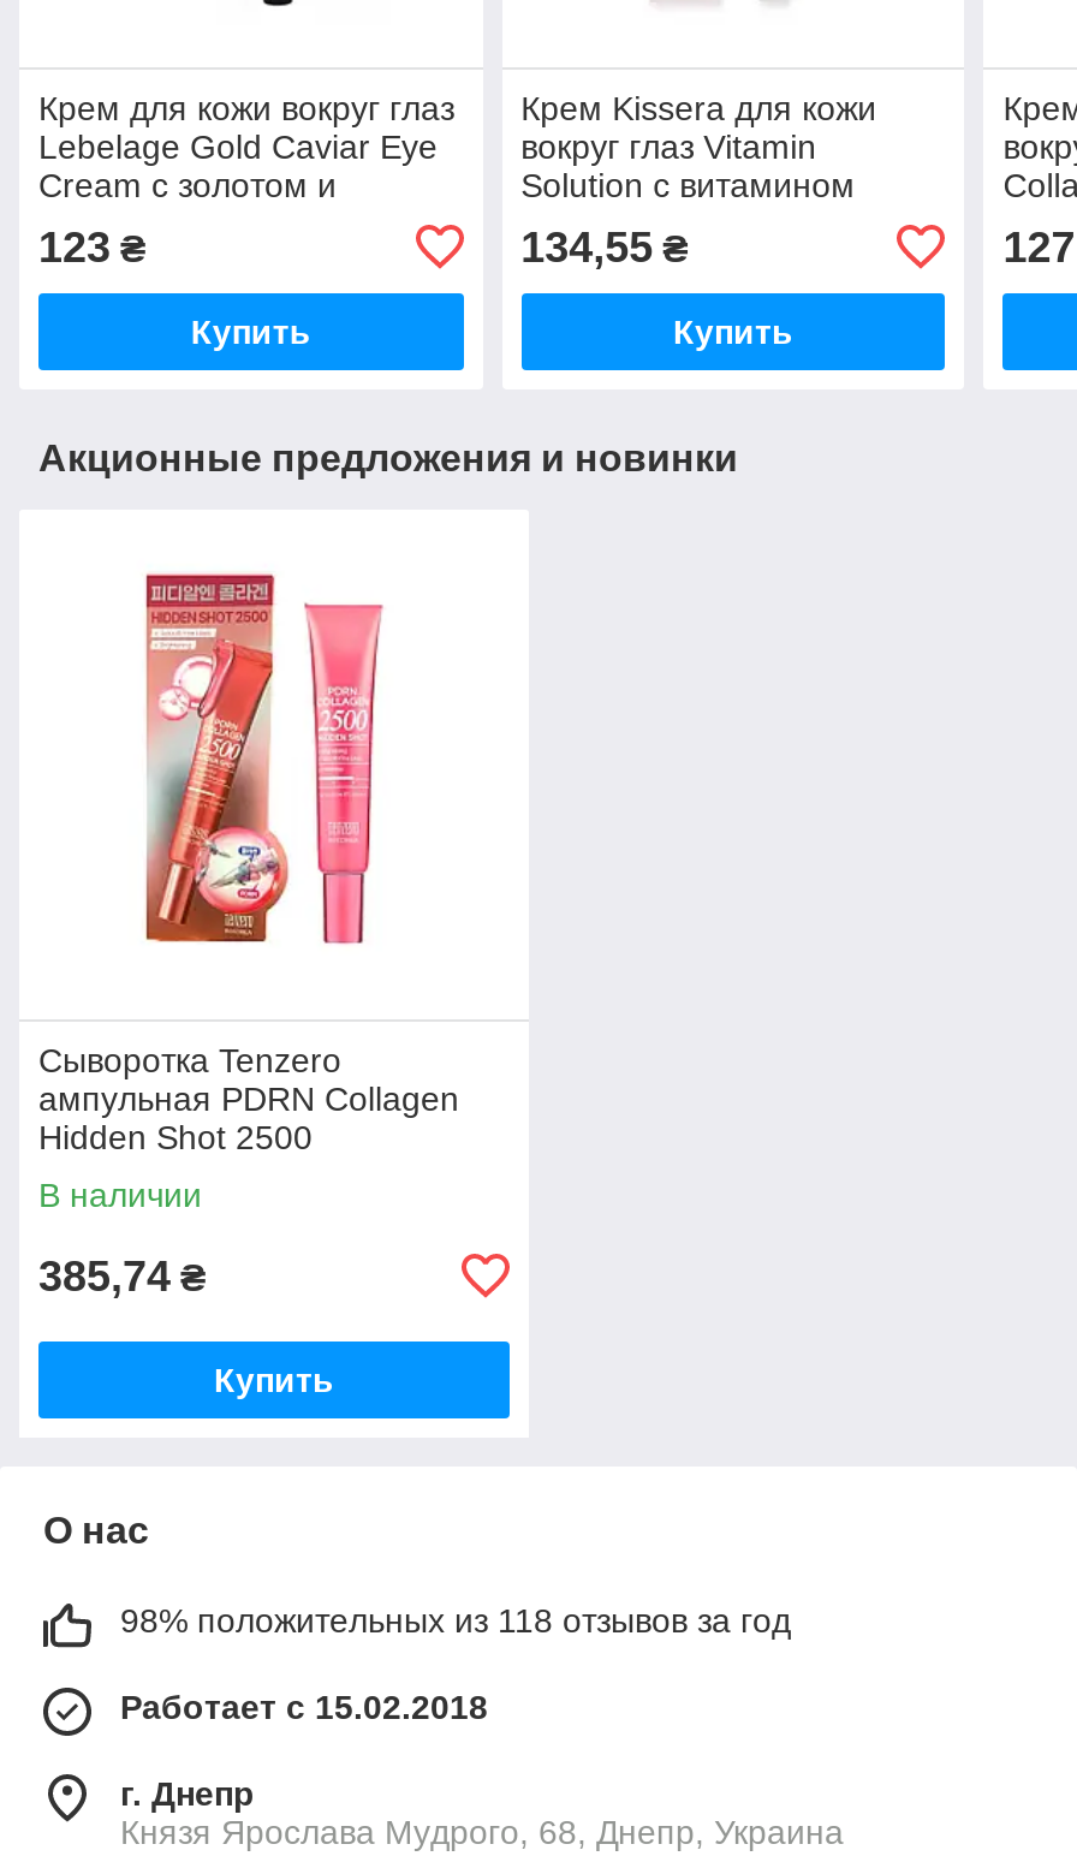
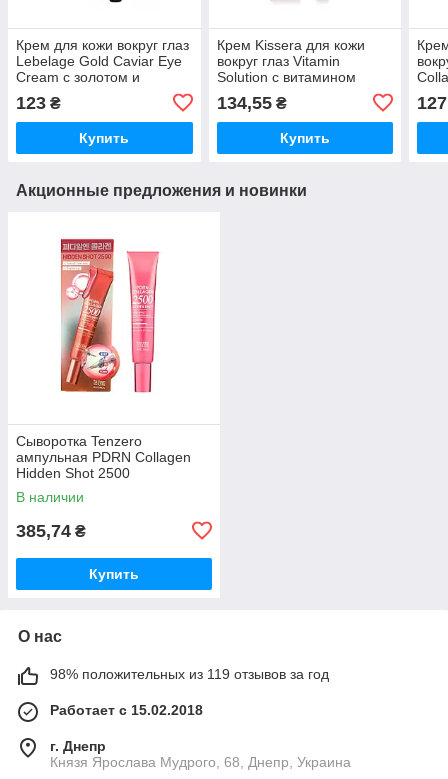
[120,1601,791,1639] 98% положительных из 118 отзывов за год -> [50,666,329,682] 98% положительных из 119 отзывов за год

